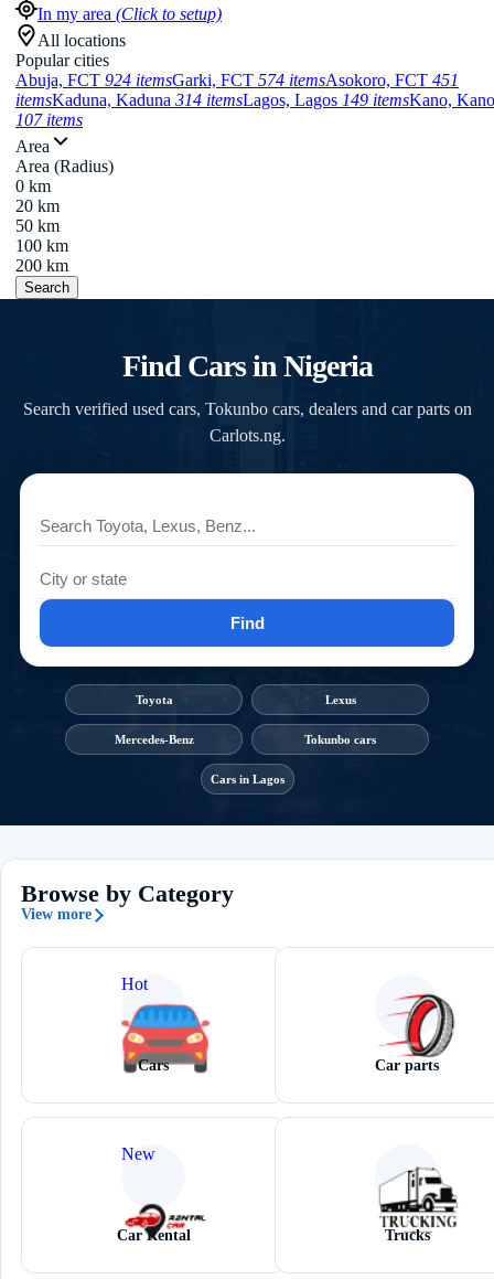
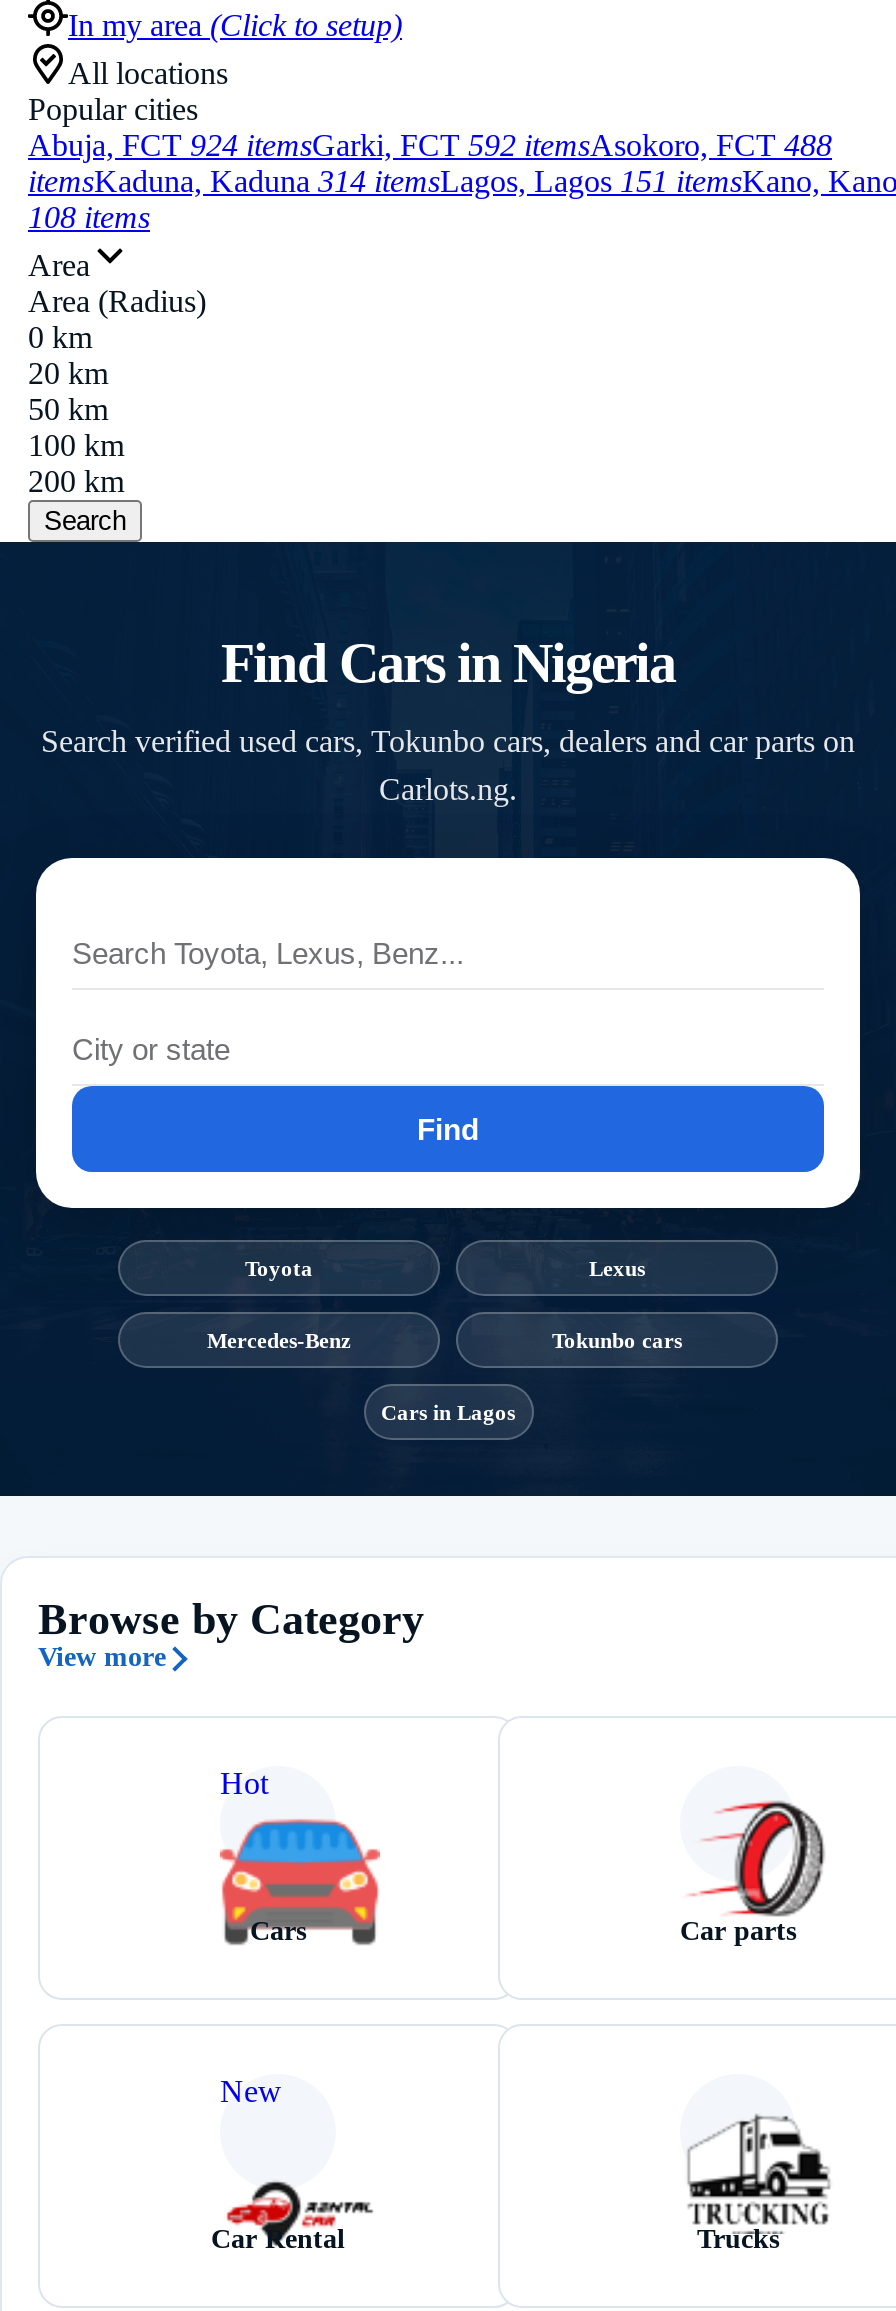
[15,71,459,89] Abuja, FCT 924 itemsGarki, FCT 574 itemsAsokoro, FCT 451 -> [28,128,832,162] Abuja, FCT 924 itemsGarki, FCT 592 itemsAsokoro, FCT 488
[15,90,494,109] itemsKaduna, Kaduna 314 itemsLagos, Lagos 149 itemsKano, Kano -> [28,164,896,198] itemsKaduna, Kaduna 314 itemsLagos, Lagos 151 itemsKano, Kano
[15,110,83,129] 107 items -> [28,200,150,234] 108 items

